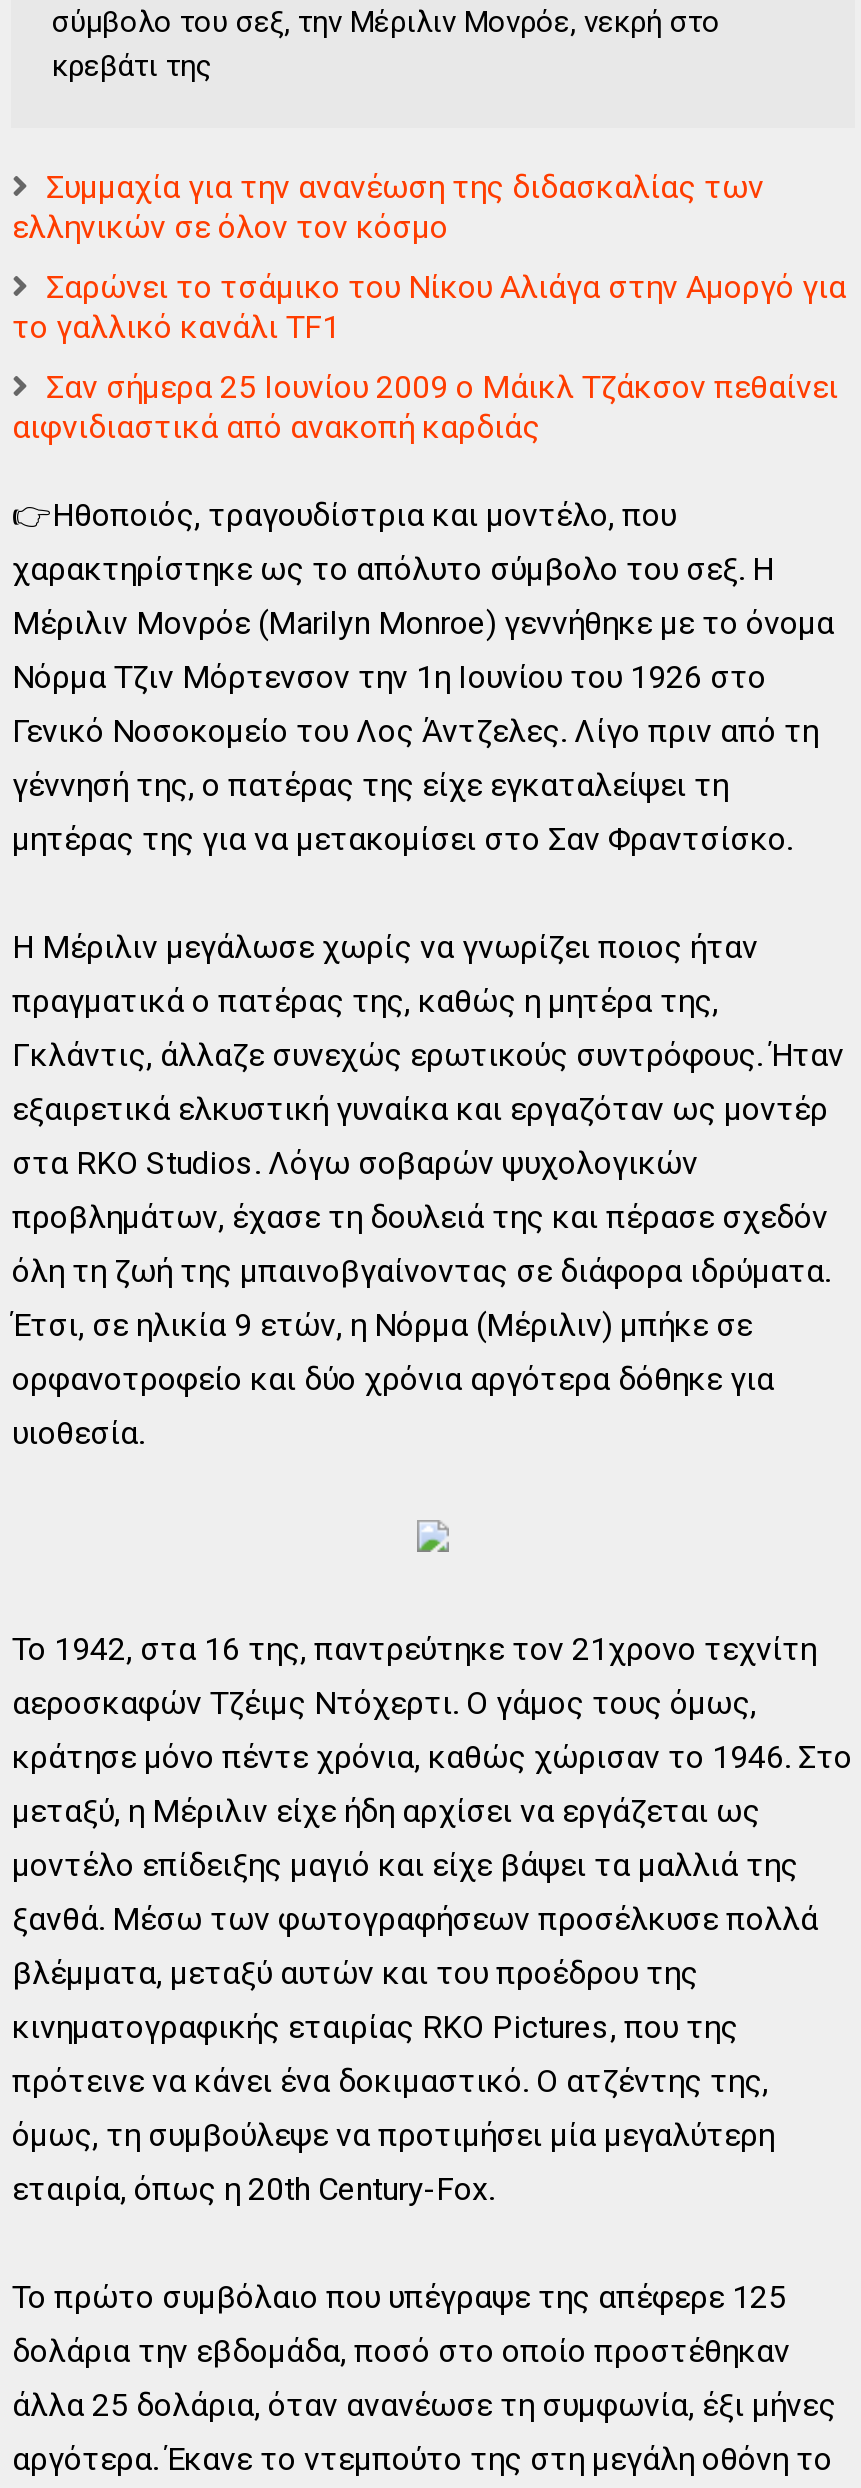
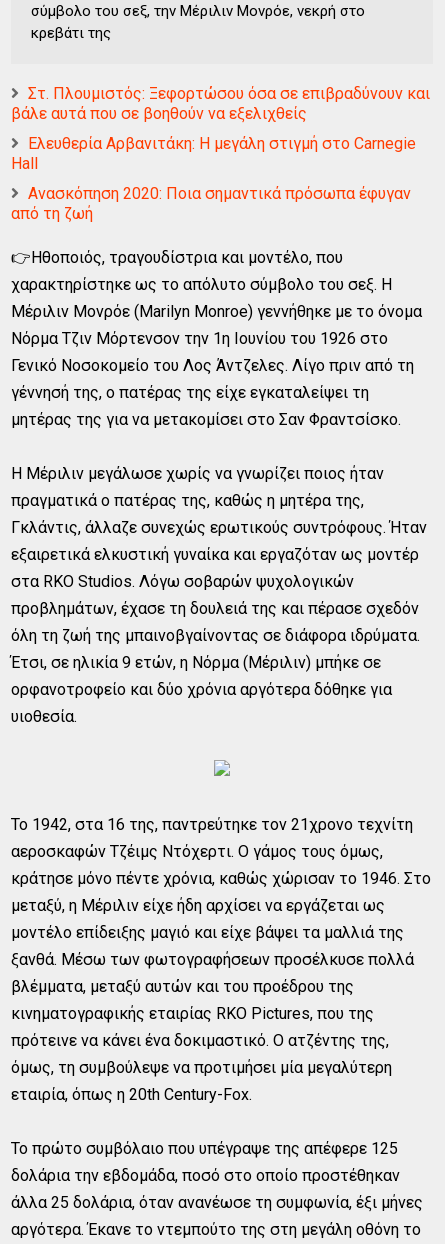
[12,169,764,247] Συμμαχία για την ανανέωση της διδασκαλίας των | ελληνικών σε όλον τον κόσμο -> [11,84,430,123] Στ. Πλουμιστός: Ξεφορτώσου όσα σε επιβραδύνουν και | βάλε αυτά που σε βοηθούν να εξελιχθείς
[12,269,846,347] Σαρώνει το τσάμικο του Νίκου Αλιάγα στην Αμοργό για | το γαλλικό κανάλι TF1 -> [11,134,416,173] Ελευθερία Αρβανιτάκη: Η μεγάλη στιγμή στο Carnegie | Hall
[12,369,838,447] Σαν σήμερα 25 Ιουνίου 2009 ο Μάικλ Τζάκσον πεθαίνει | αιφνιδιαστικά από ανακοπή καρδιάς -> [11,184,411,223] Ανασκόπηση 2020: Ποια σημαντικά πρόσωπα έφυγαν | από τη ζωή

